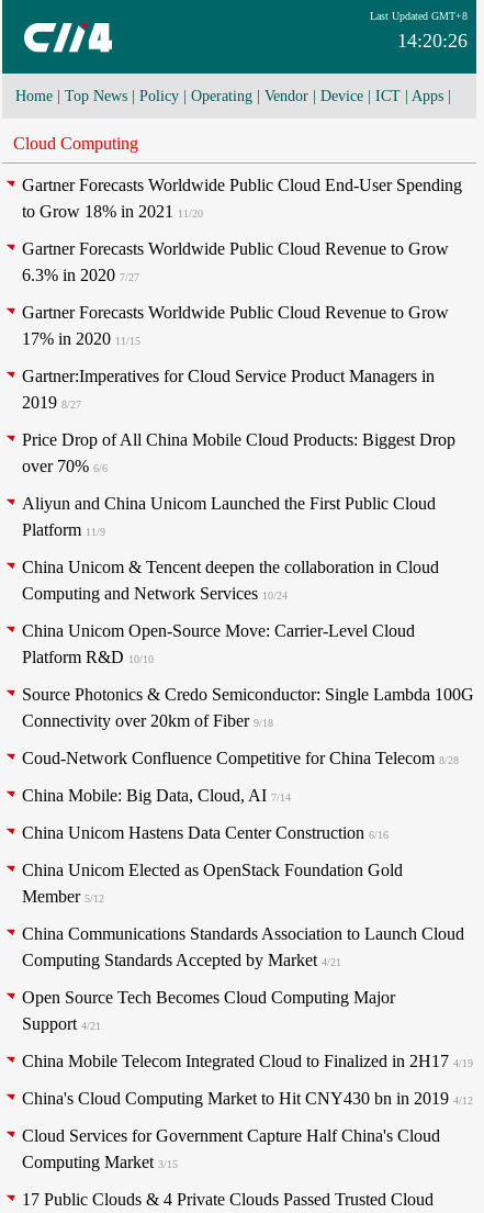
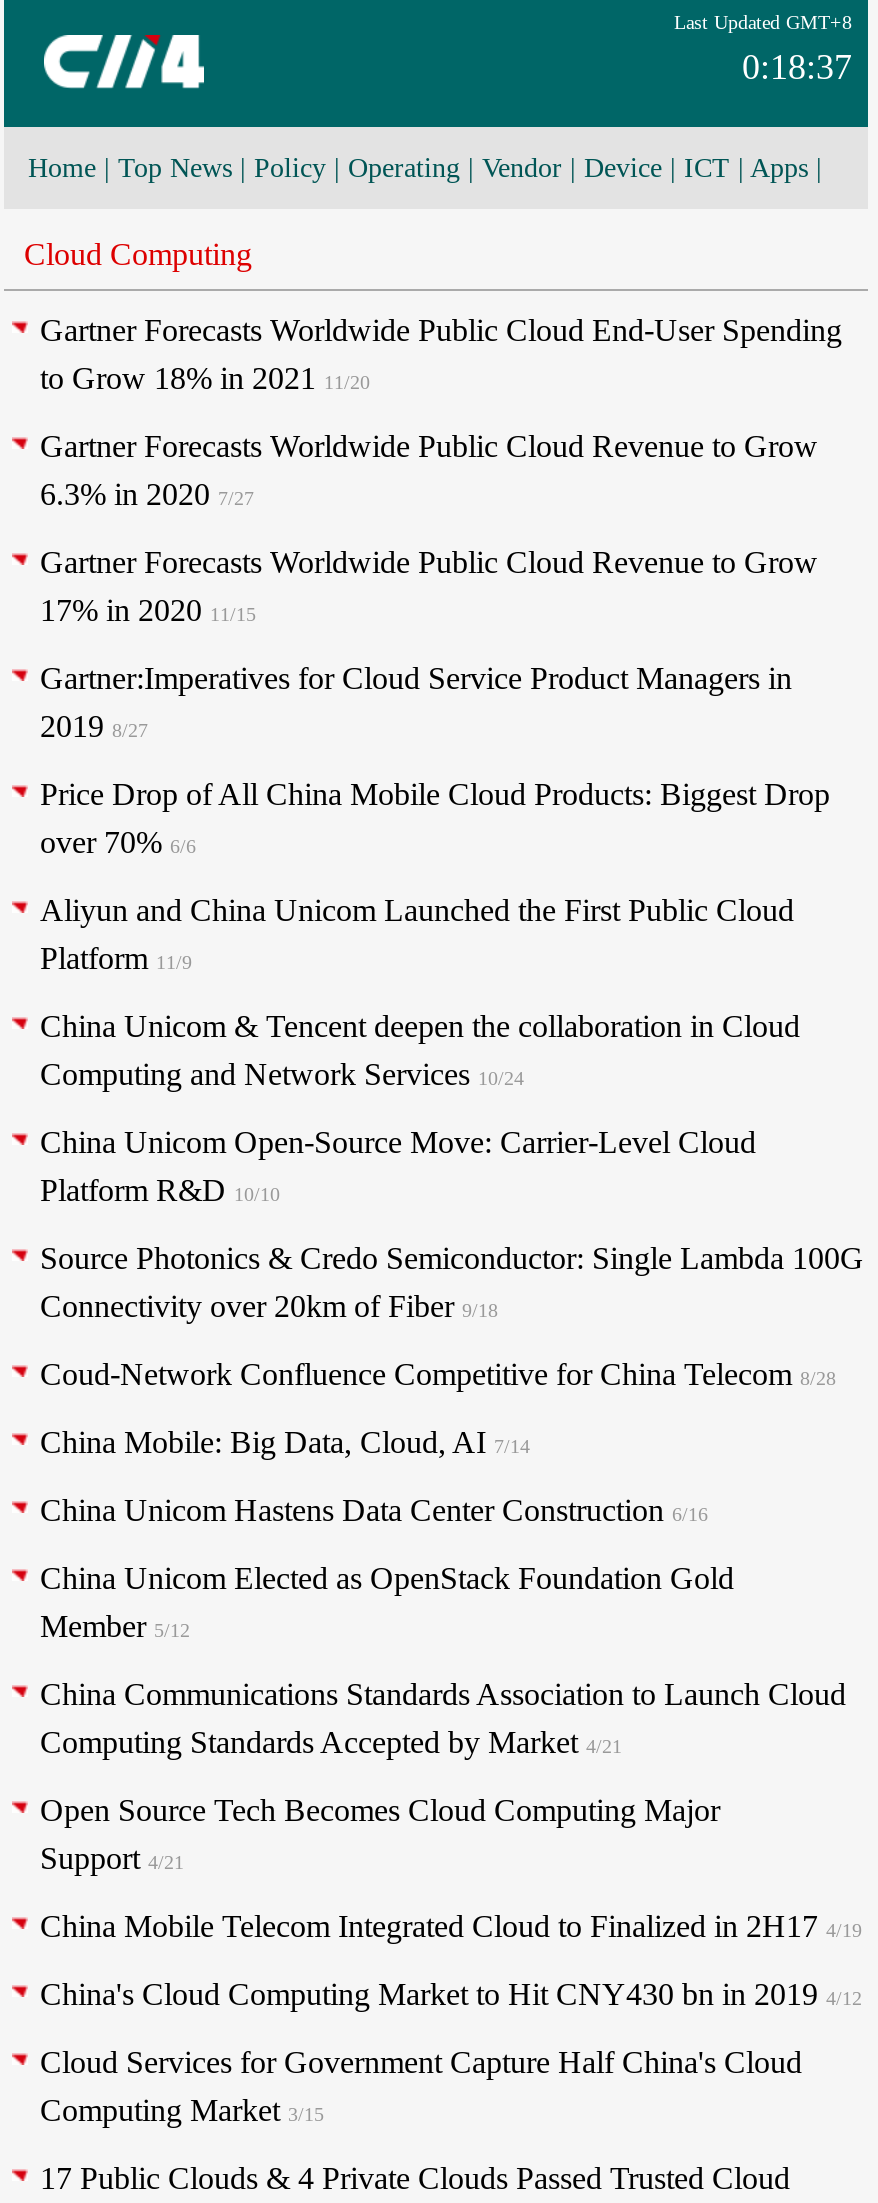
[397,30,468,52] 14:20:26 -> [742,47,852,87] 0:18:37

